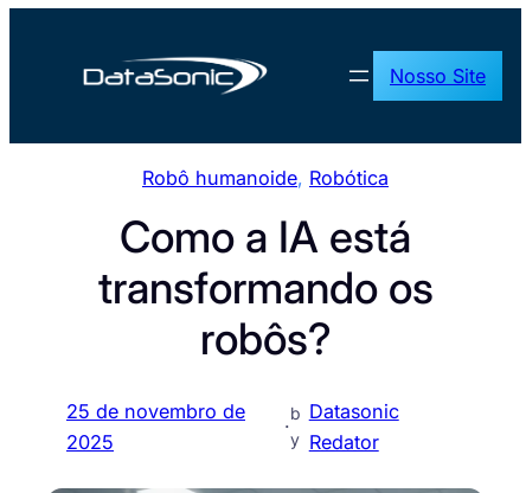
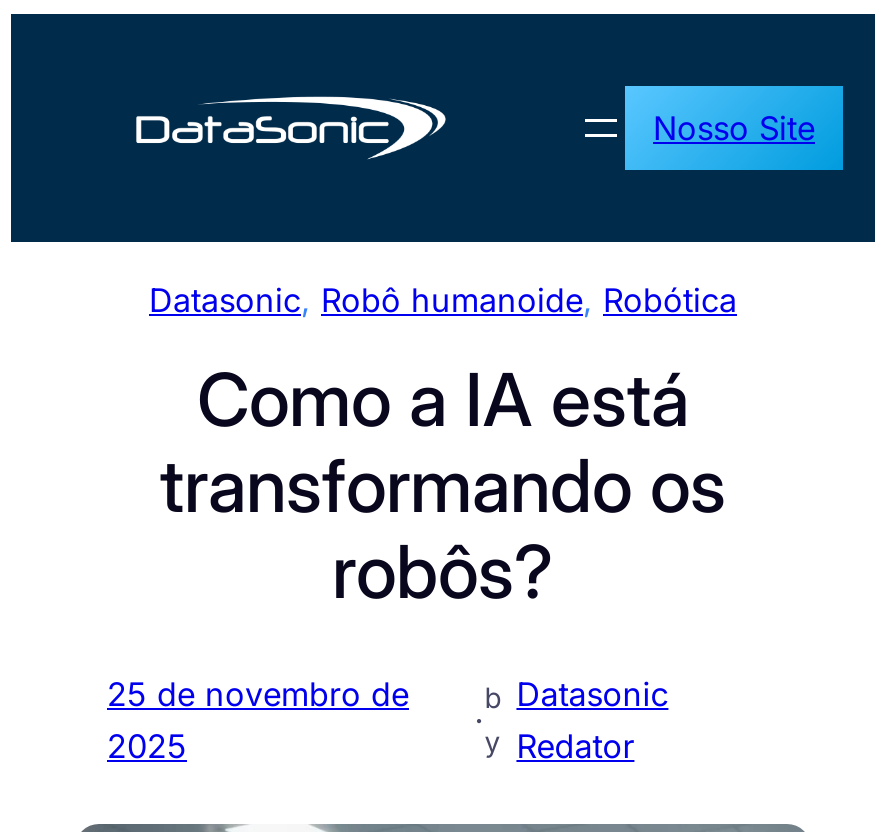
[142,166,389,190] Robô humanoide, Robótica -> [149,280,737,320] Datasonic, Robô humanoide, Robótica

